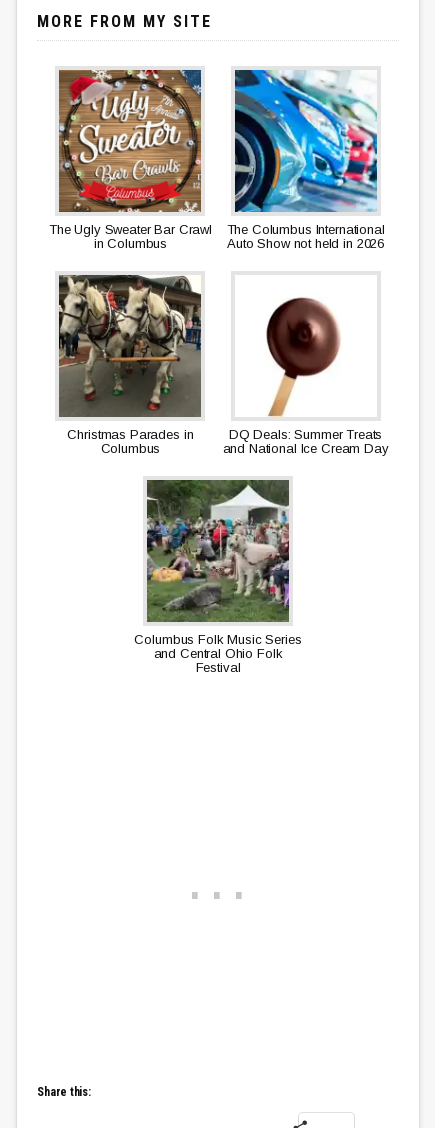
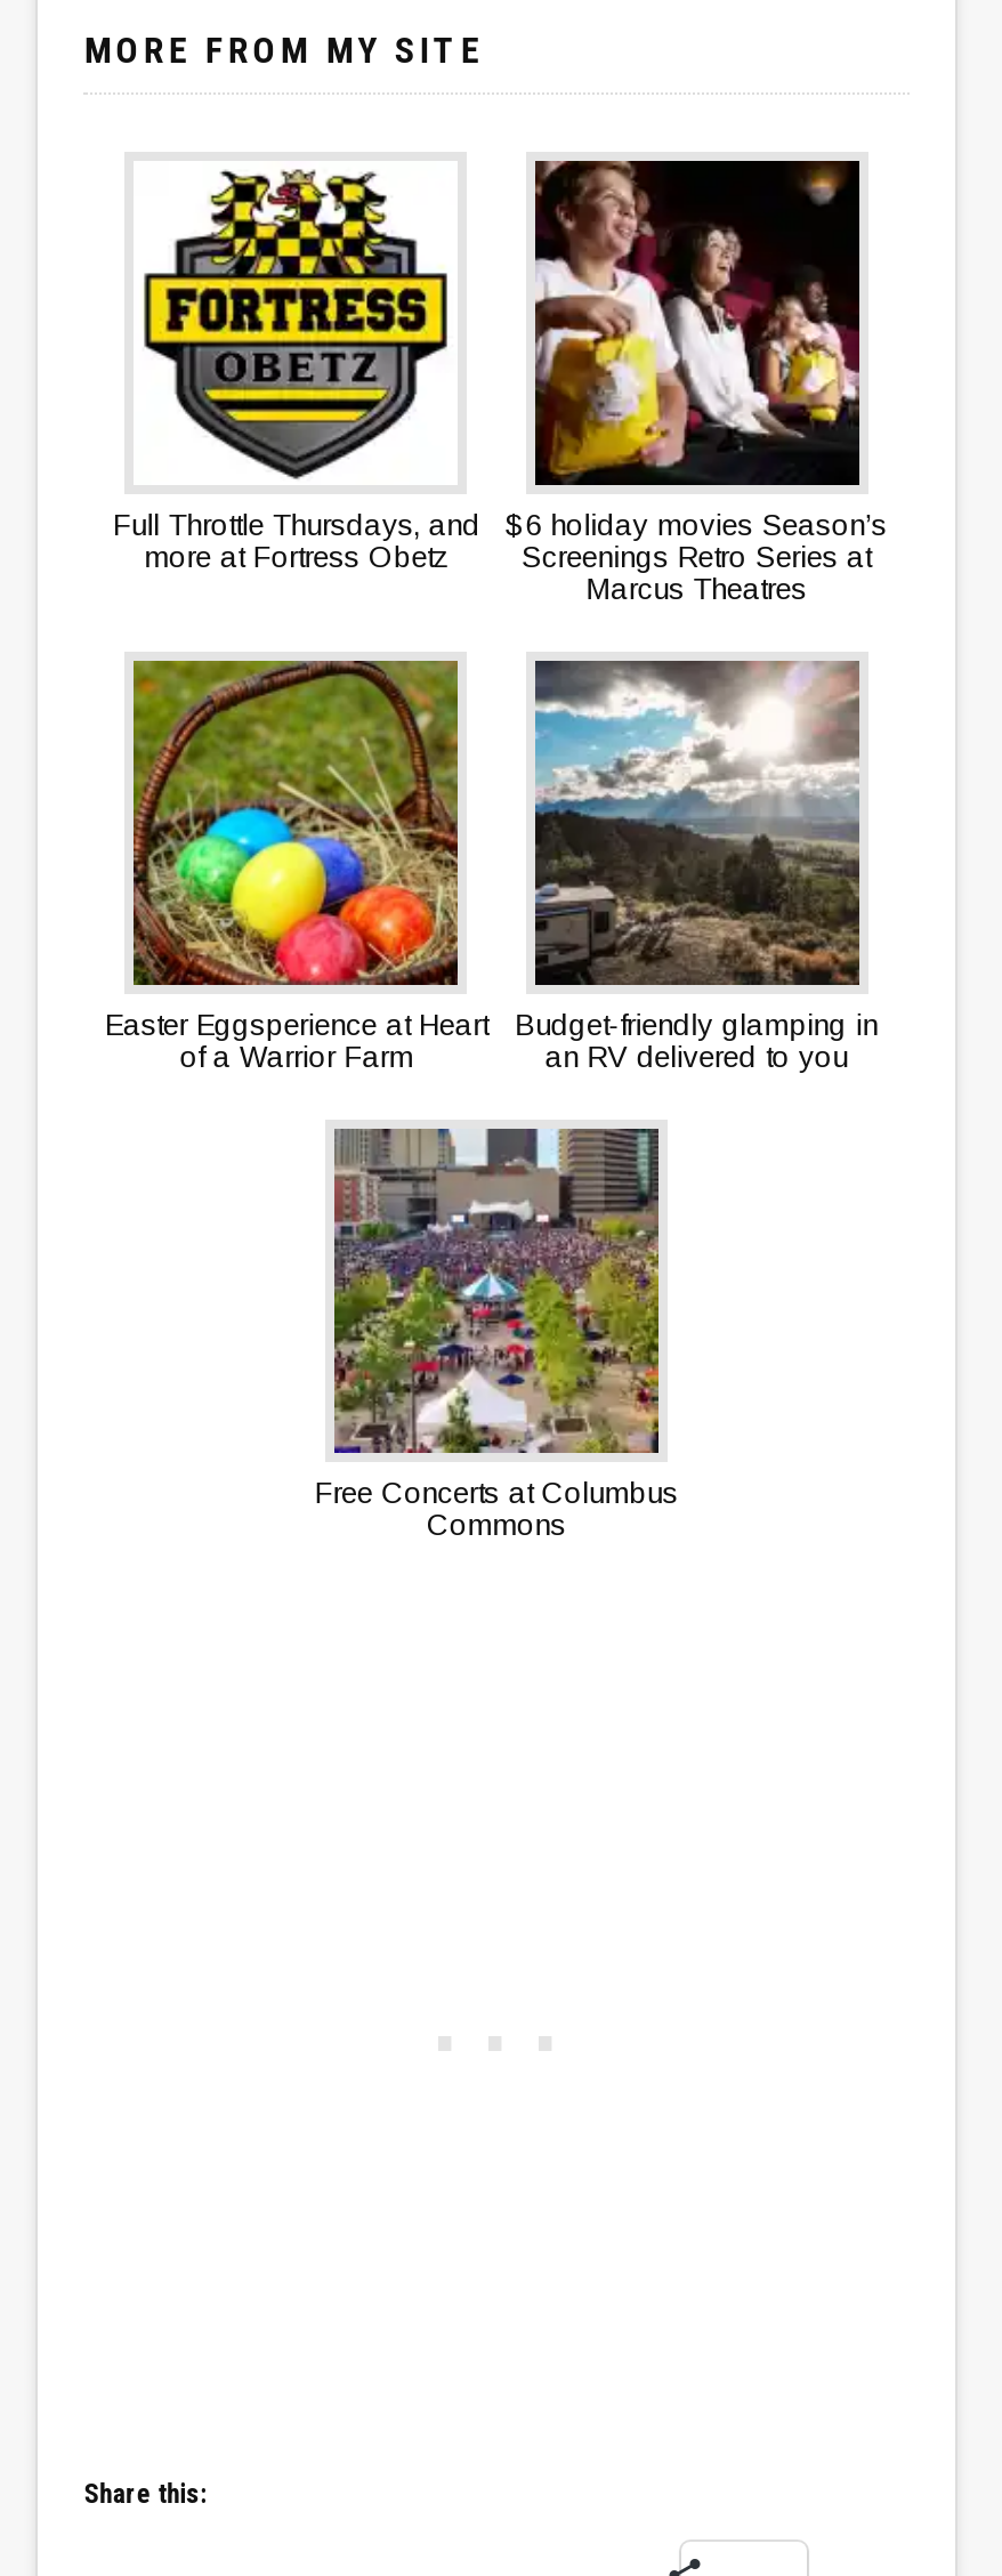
[49,69,212,251] [image] | The Ugly Sweater Bar Crawl | in Columbus -> [113,161,480,575] [image] | Full Throttle Thursdays, and | more at Fortress Obetz
[226,69,385,251] [image] | The Columbus International | Auto Show not held in 2026 -> [506,159,887,607] [image] | $6 holiday movies Season’s | Screenings Retro Series at | Marcus Theatres
[57,273,201,456] [image] | Christmas Parades in | Columbus -> [105,627,488,1075] [image] | Easter Eggsperience at Heart | of a Warrior Farm
[222,288,389,456] [image] | DQ Deals: Summer Treats | and National Ice Cream Day -> [515,656,878,1075] [image] | Budget-friendly glamping in | an RV delivered to you
[134,478,301,675] [image] | Columbus Folk Music Series | and Central Ohio Folk | Festival -> [315,1095,678,1543] [image] | Free Concerts at Columbus | Commons

